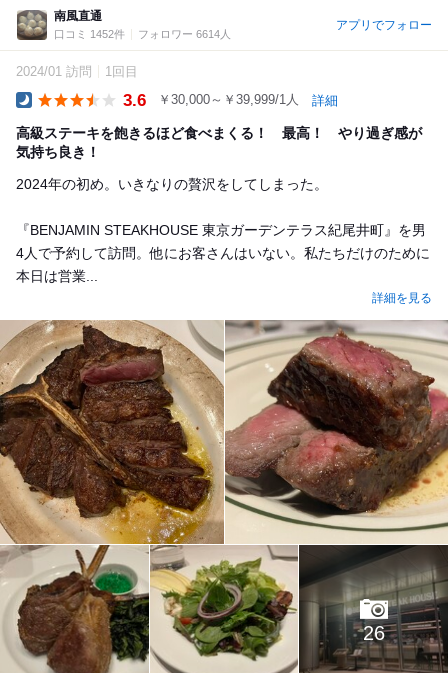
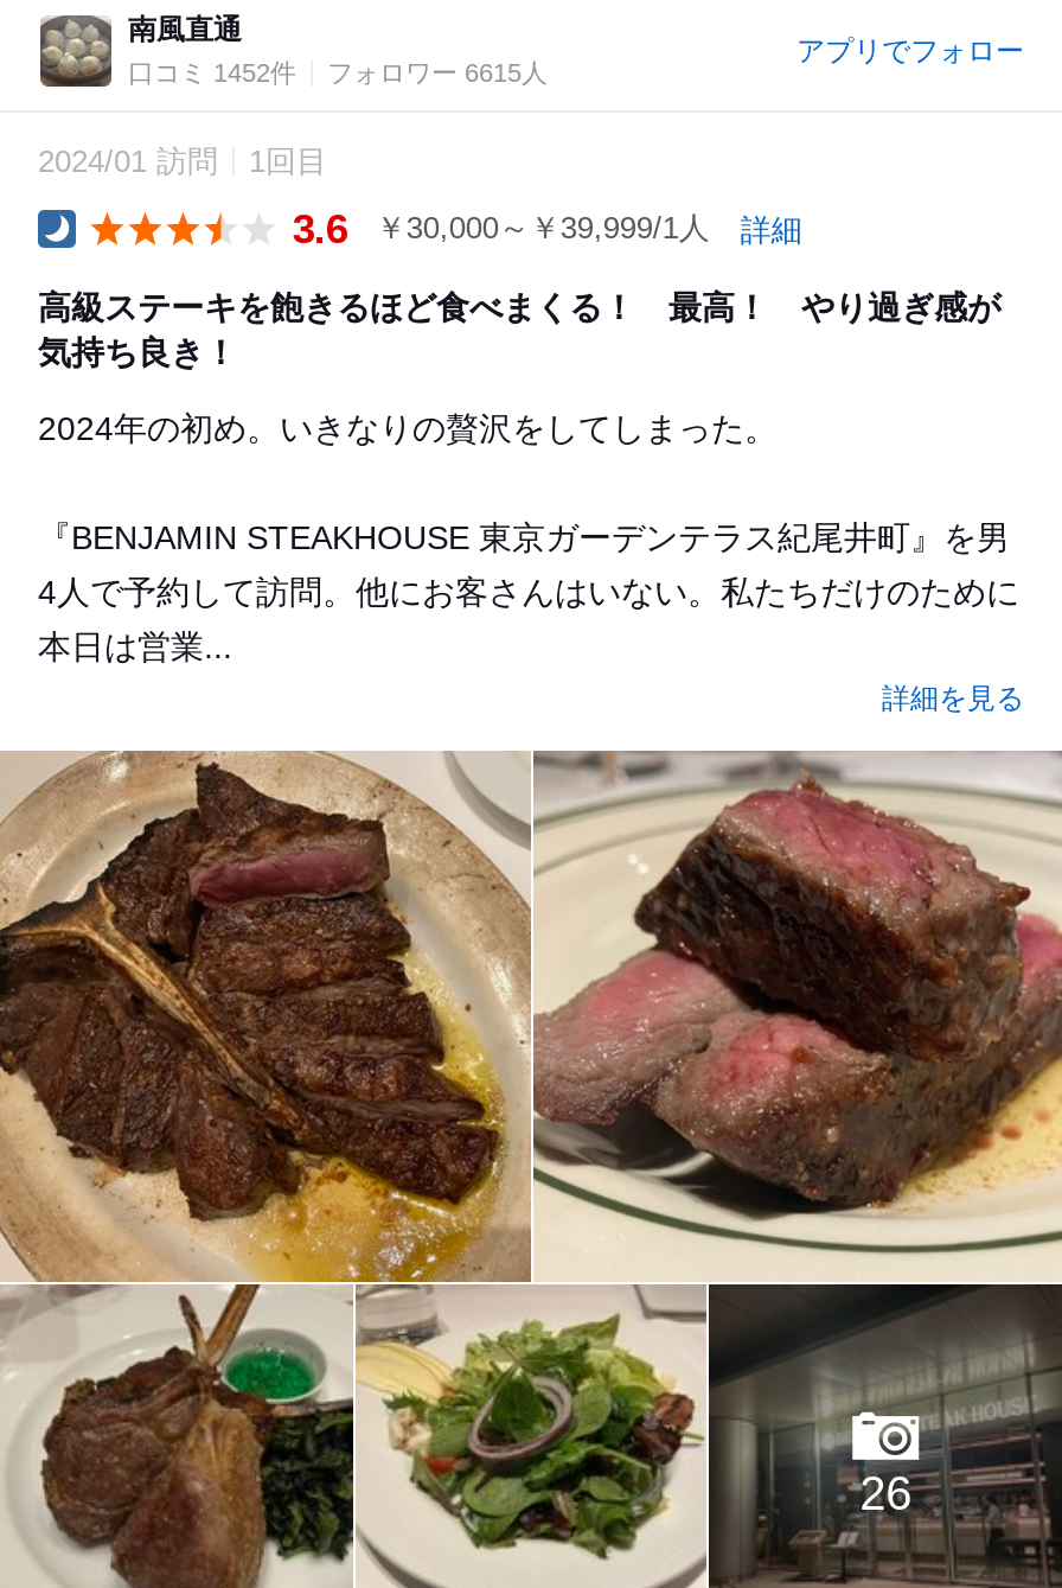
[138,28,231,40] フォロワー 6614人 -> [327,58,548,87] フォロワー 6615人

